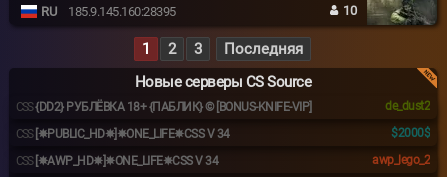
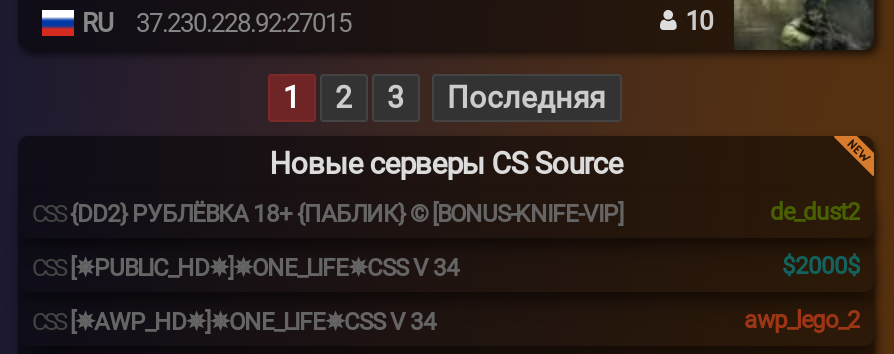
[41,4,175,19] RU 185.9.145.160:28395 -> [82,8,351,38] RU 37.230.228.92:27015

